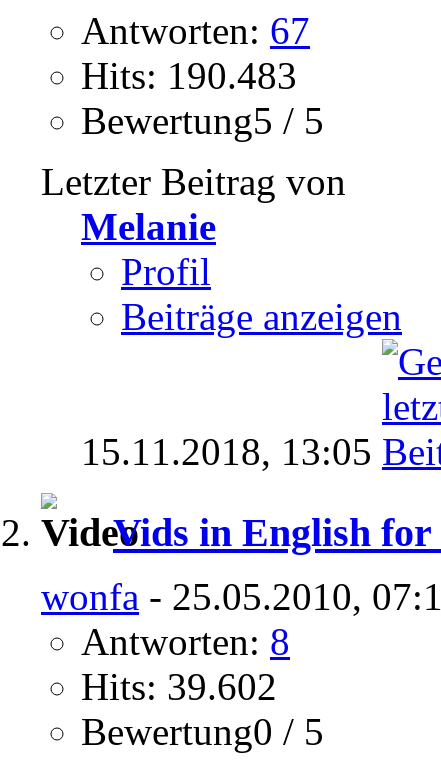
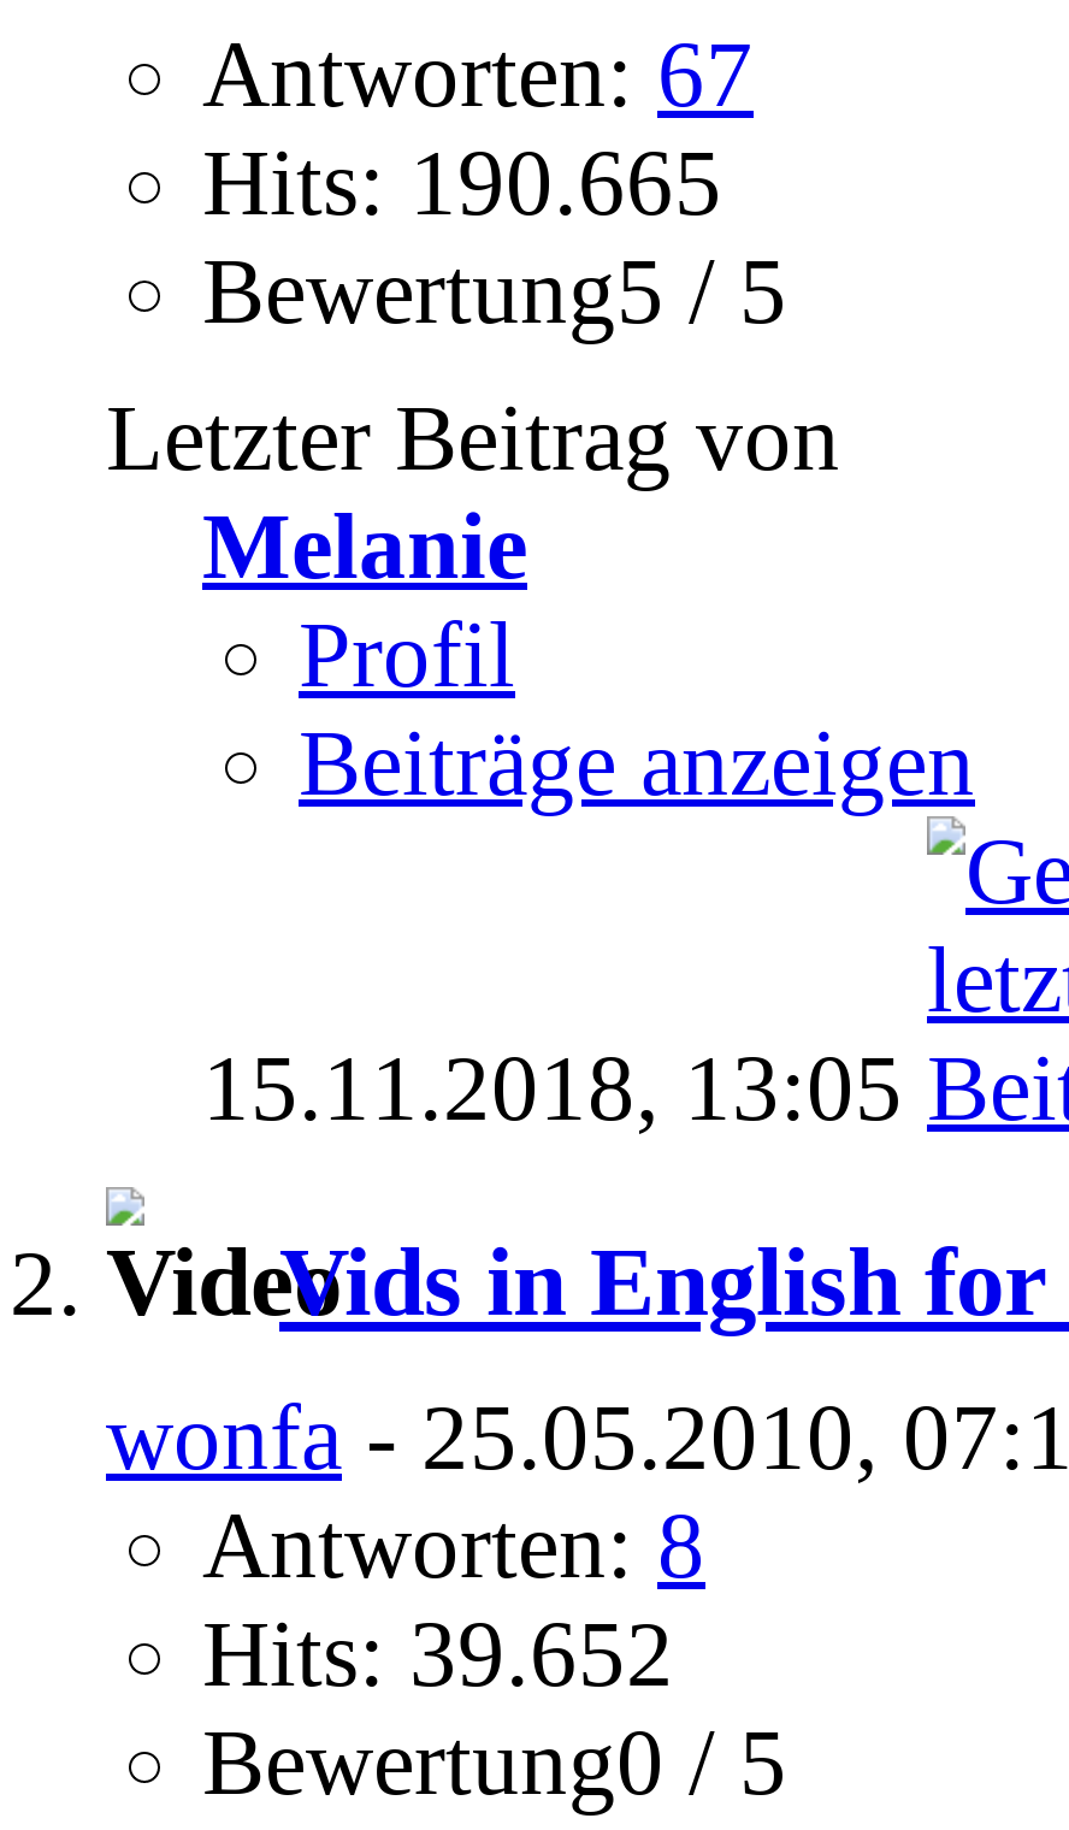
[81,54,297,97] Hits: 190.483 -> [202,130,722,233] Hits: 190.665
[81,665,277,708] Hits: 39.602 -> [202,1602,674,1706] Hits: 39.652

